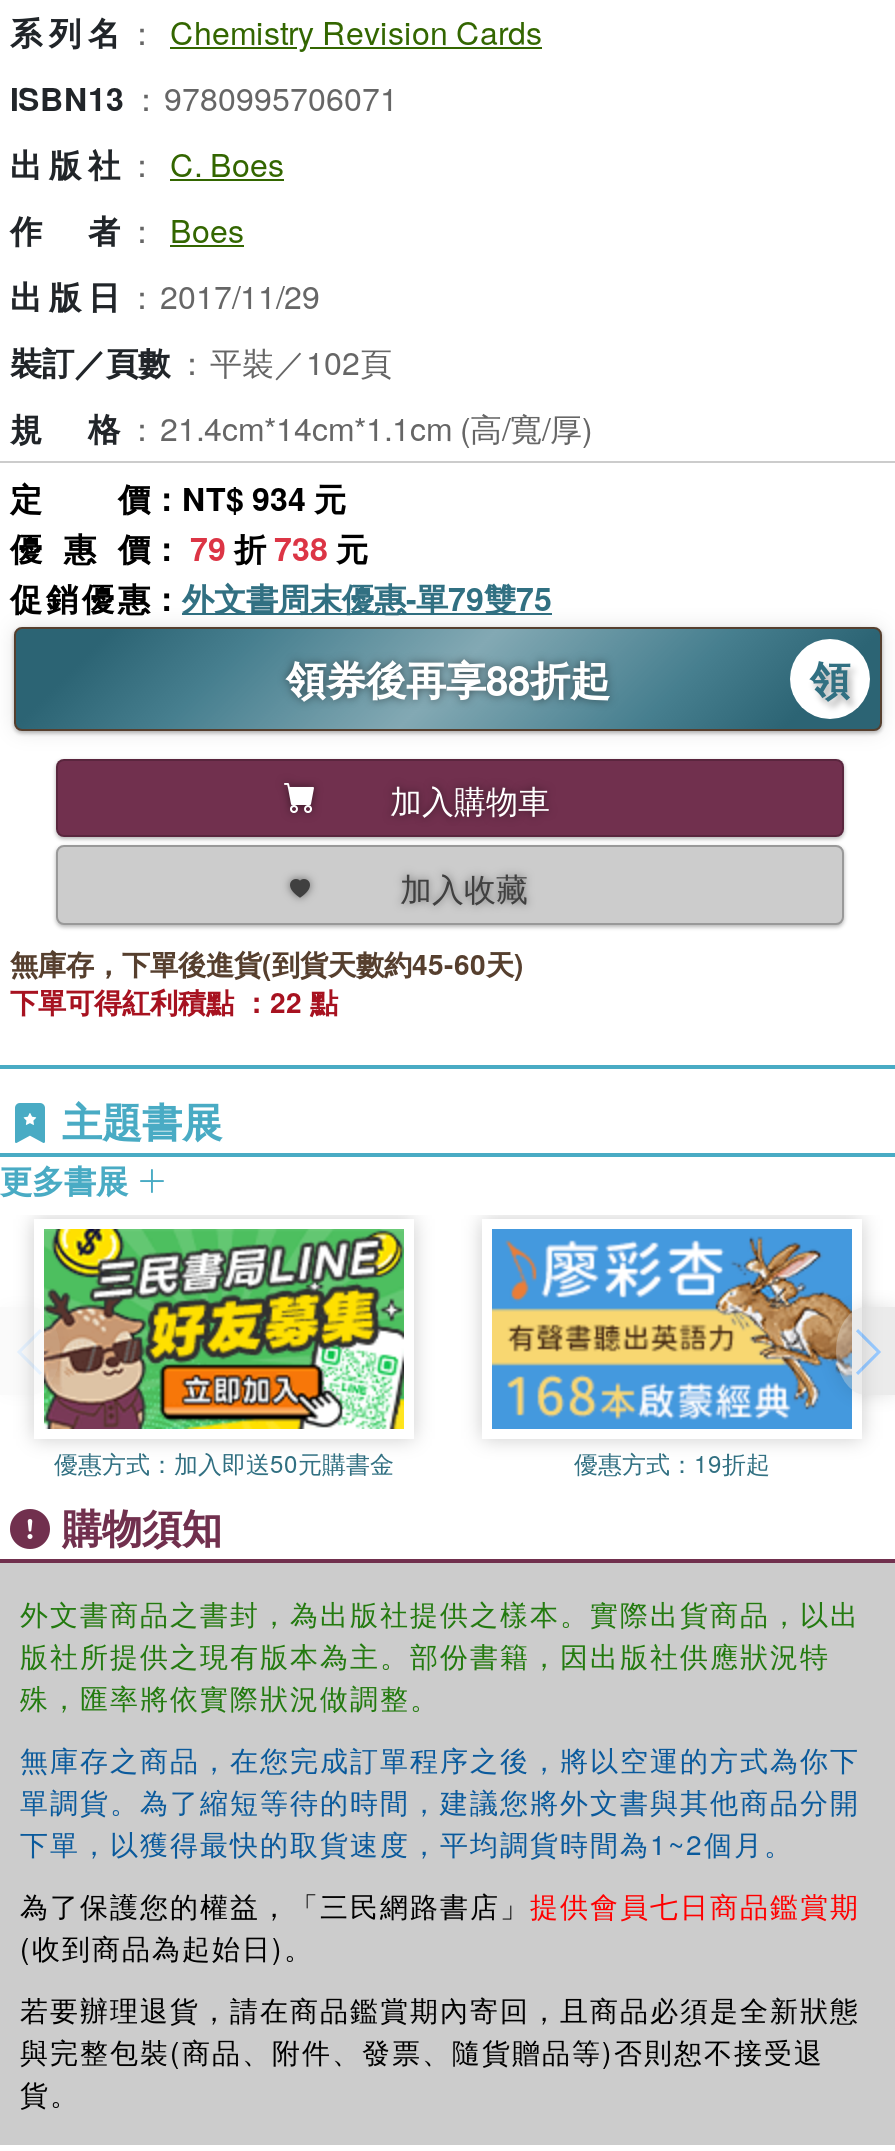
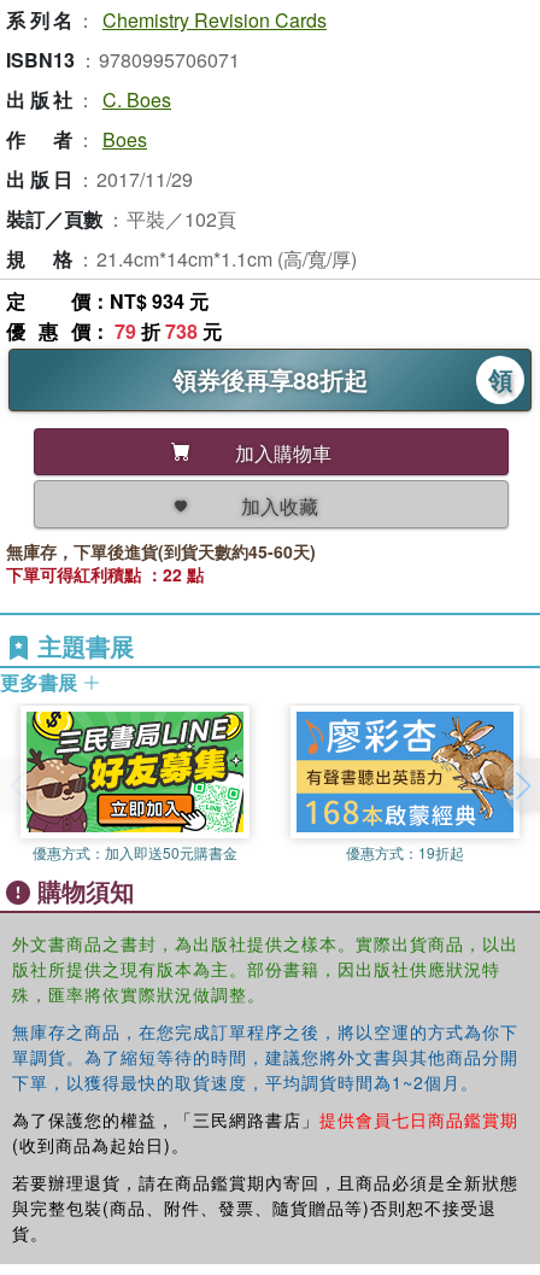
[10,575,552,621] 促銷優惠：外文書周末優惠-單79雙75 -> none

